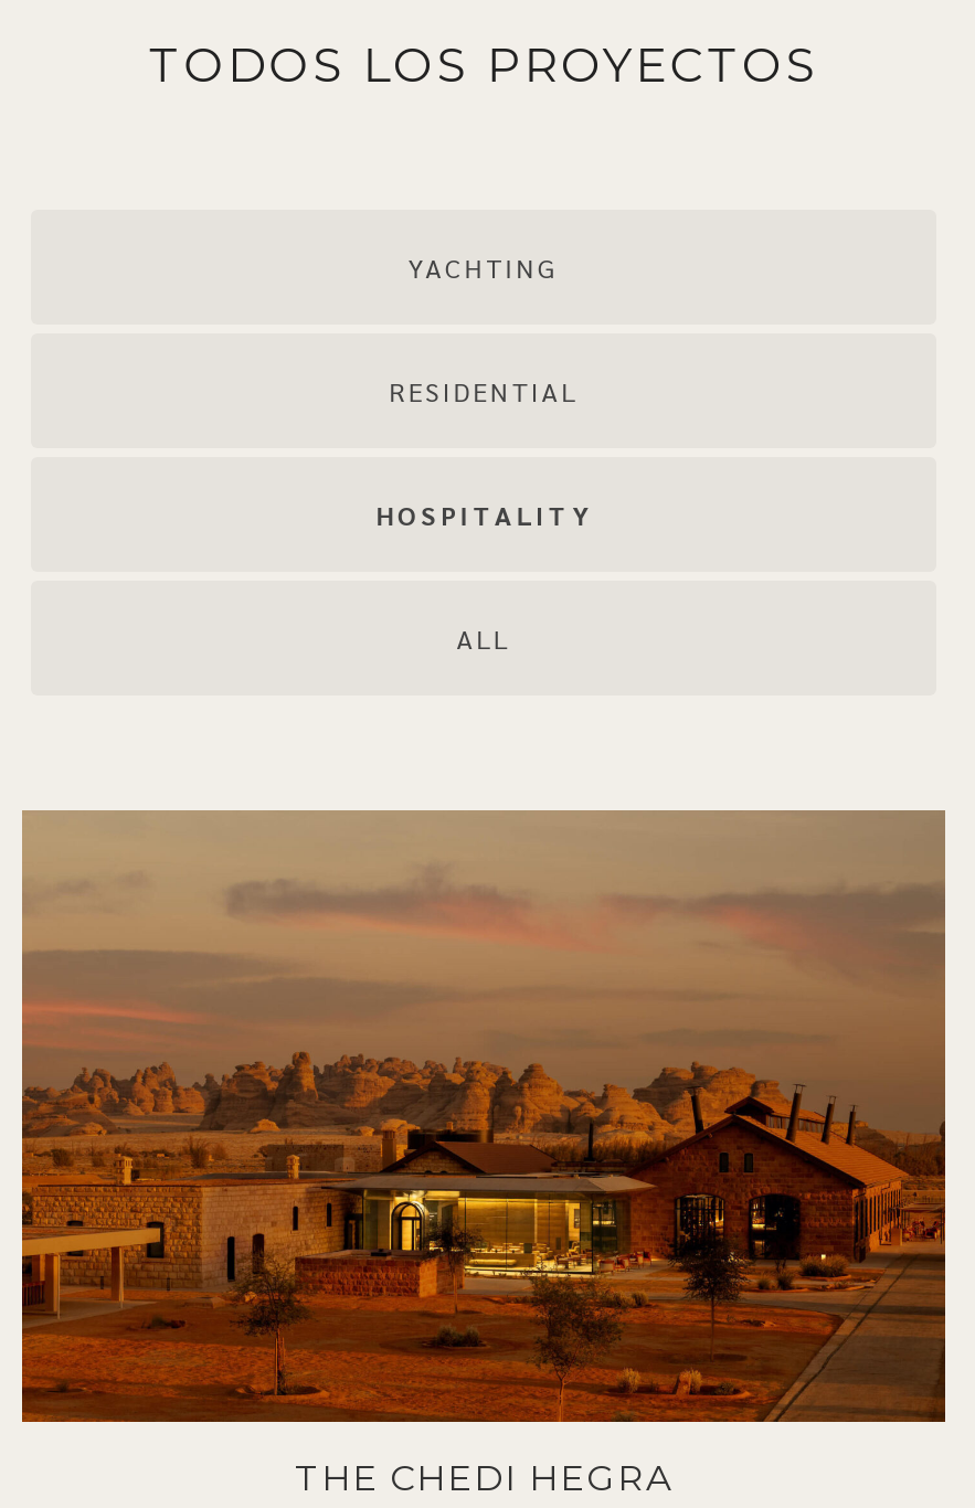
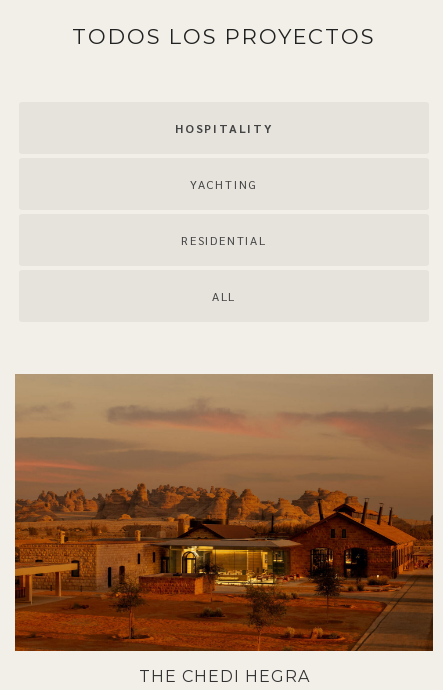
moved [389,250,578,409] -> [181,176,267,248]: YACHTING | RESIDENTIAL
moved [376,497,592,533] -> [175,120,273,136]: HOSPITALITY

